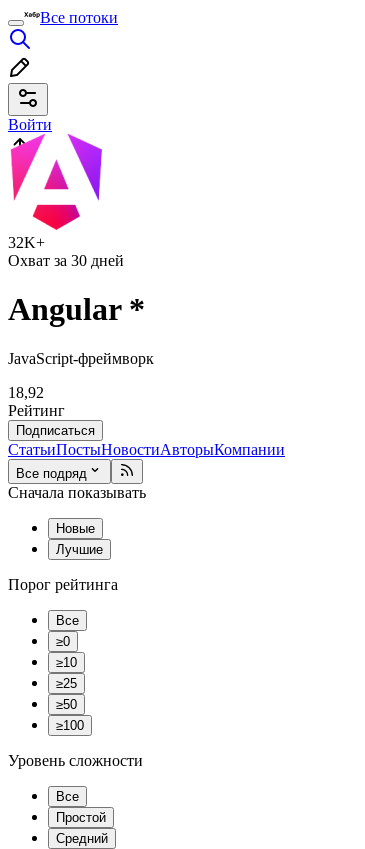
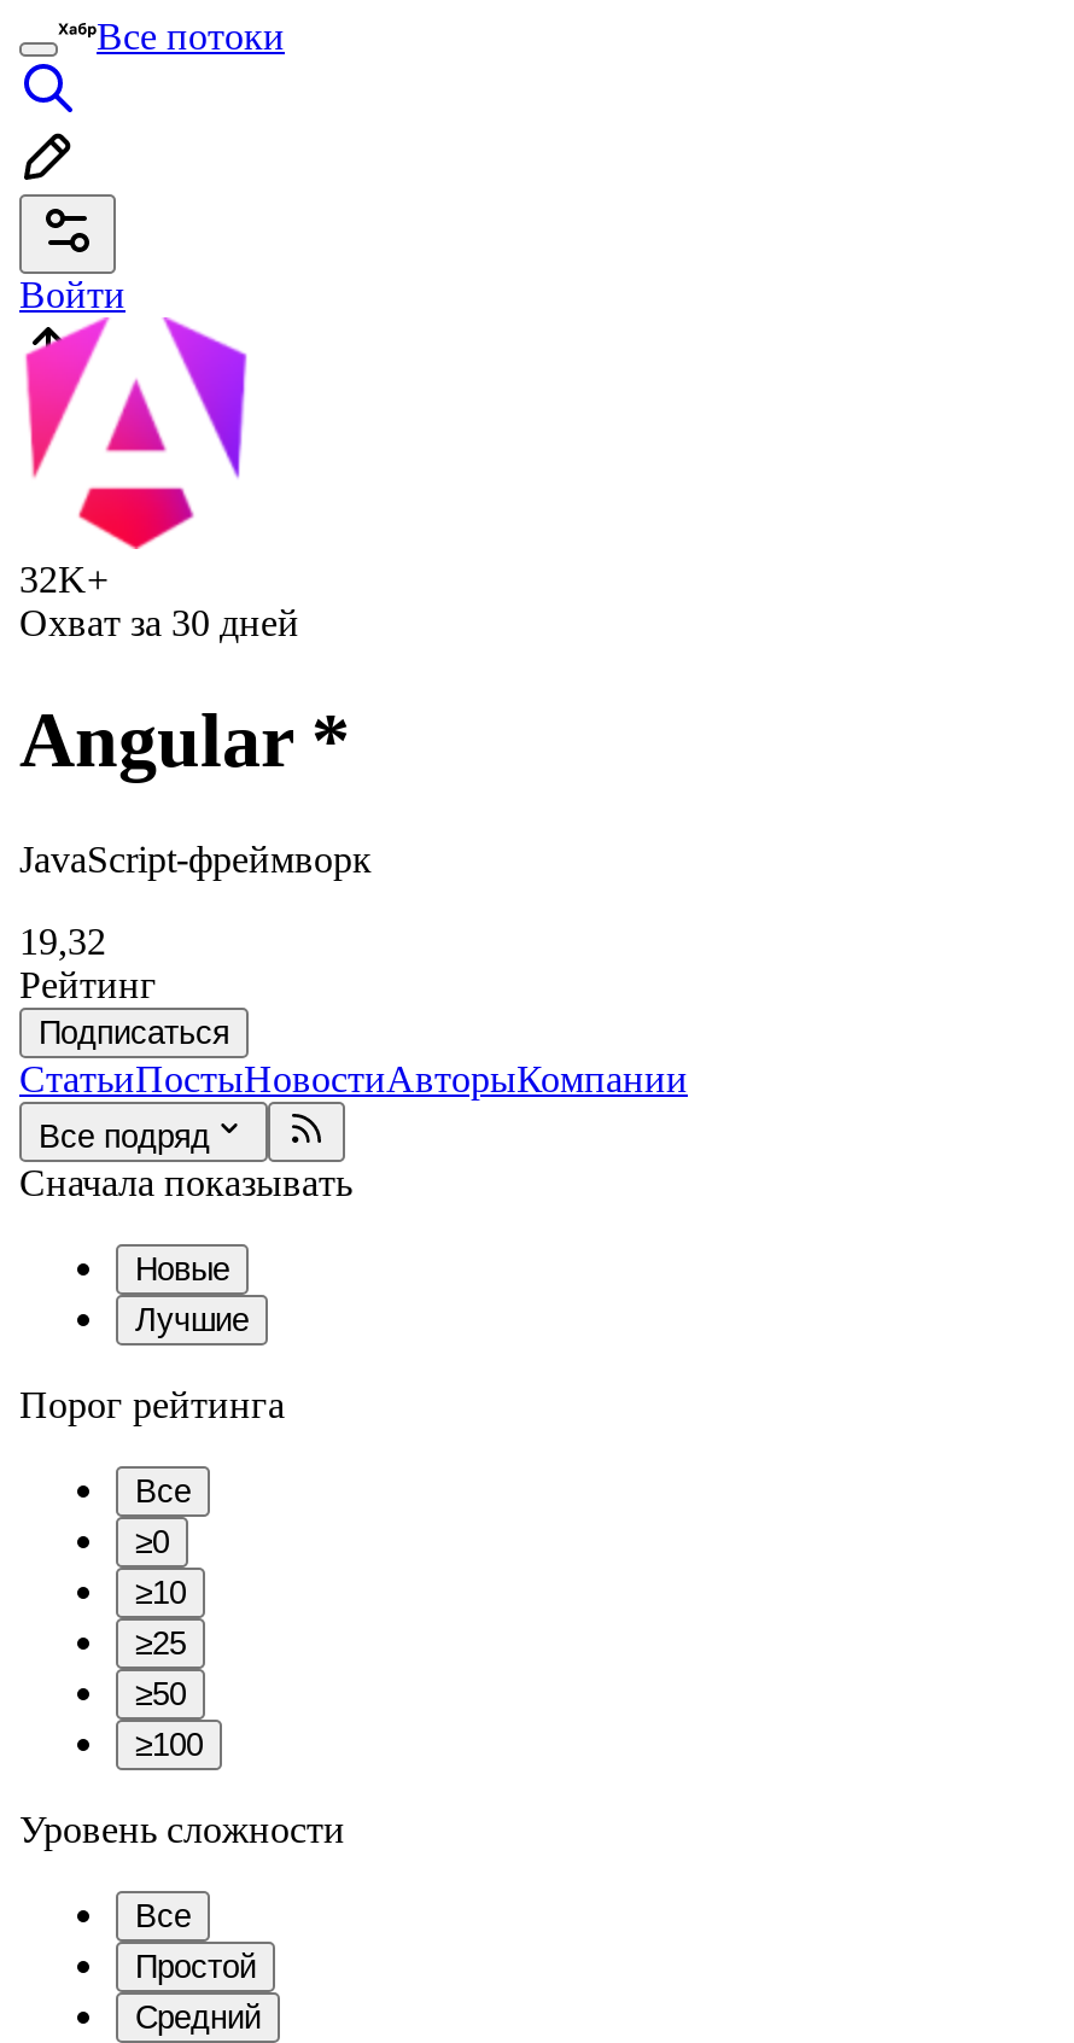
[8,384,44,401] 18,92 -> [19,920,106,962] 19,32

